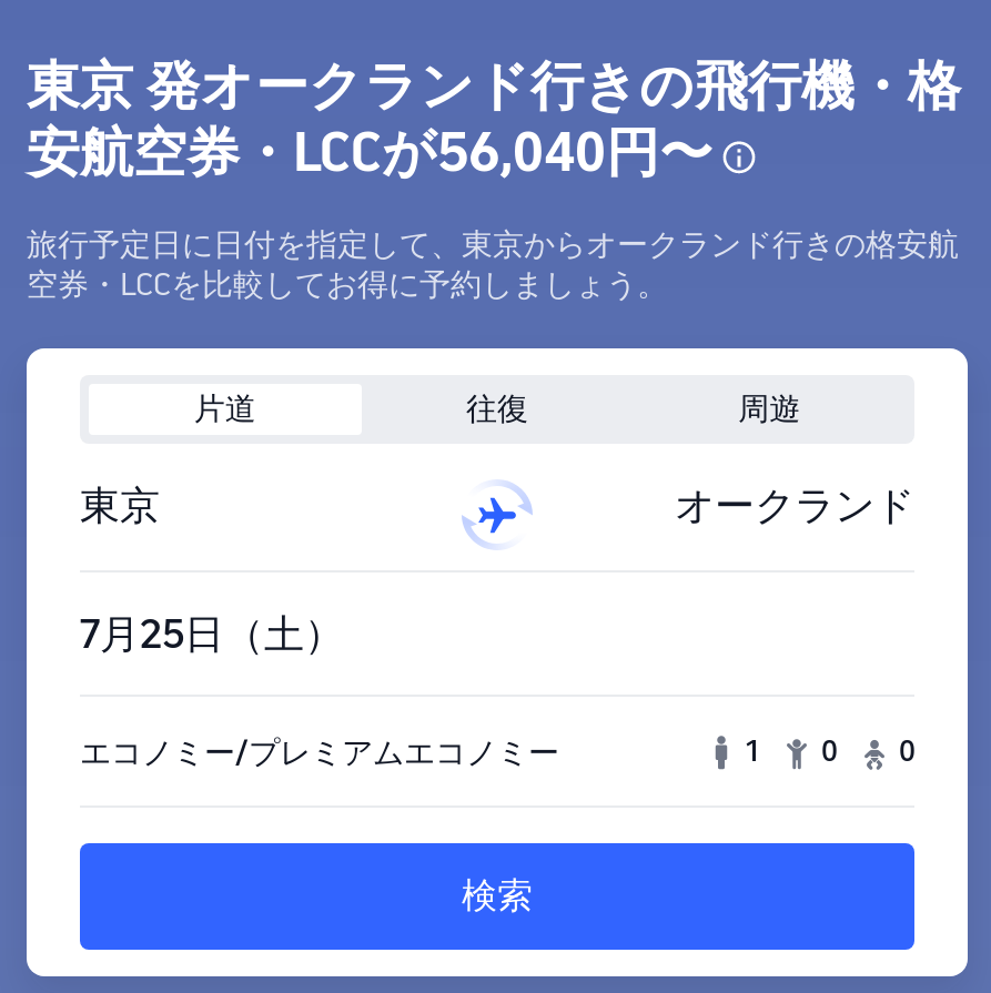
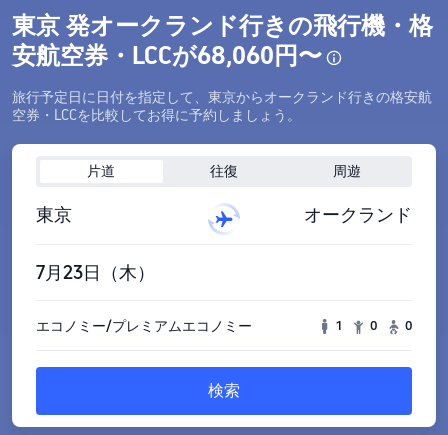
[27,120,712,184] 安航空券・LCCが56,040円〜 -> [12,41,322,70] 安航空券・LCCが68,060円〜
[80,610,344,657] 7月25日（土） -> [36,262,155,283] 7月23日（木）

